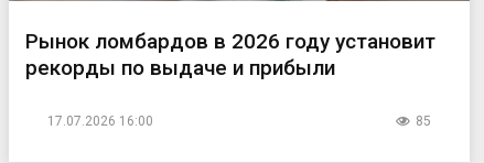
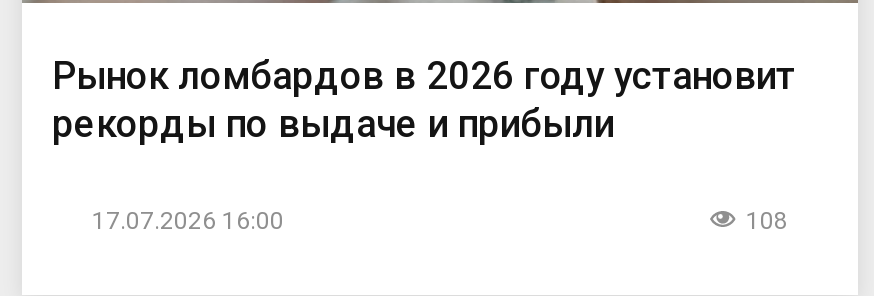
[416,113,431,129] 85 -> [746,206,788,234] 108

